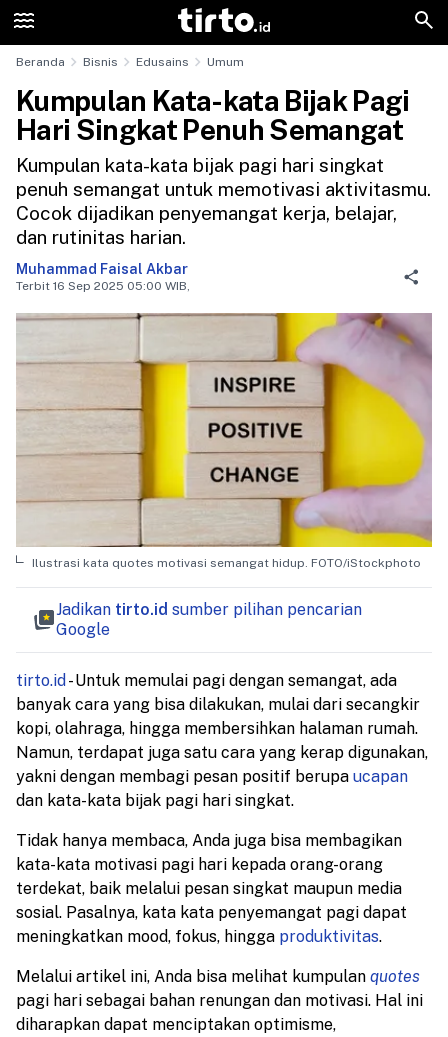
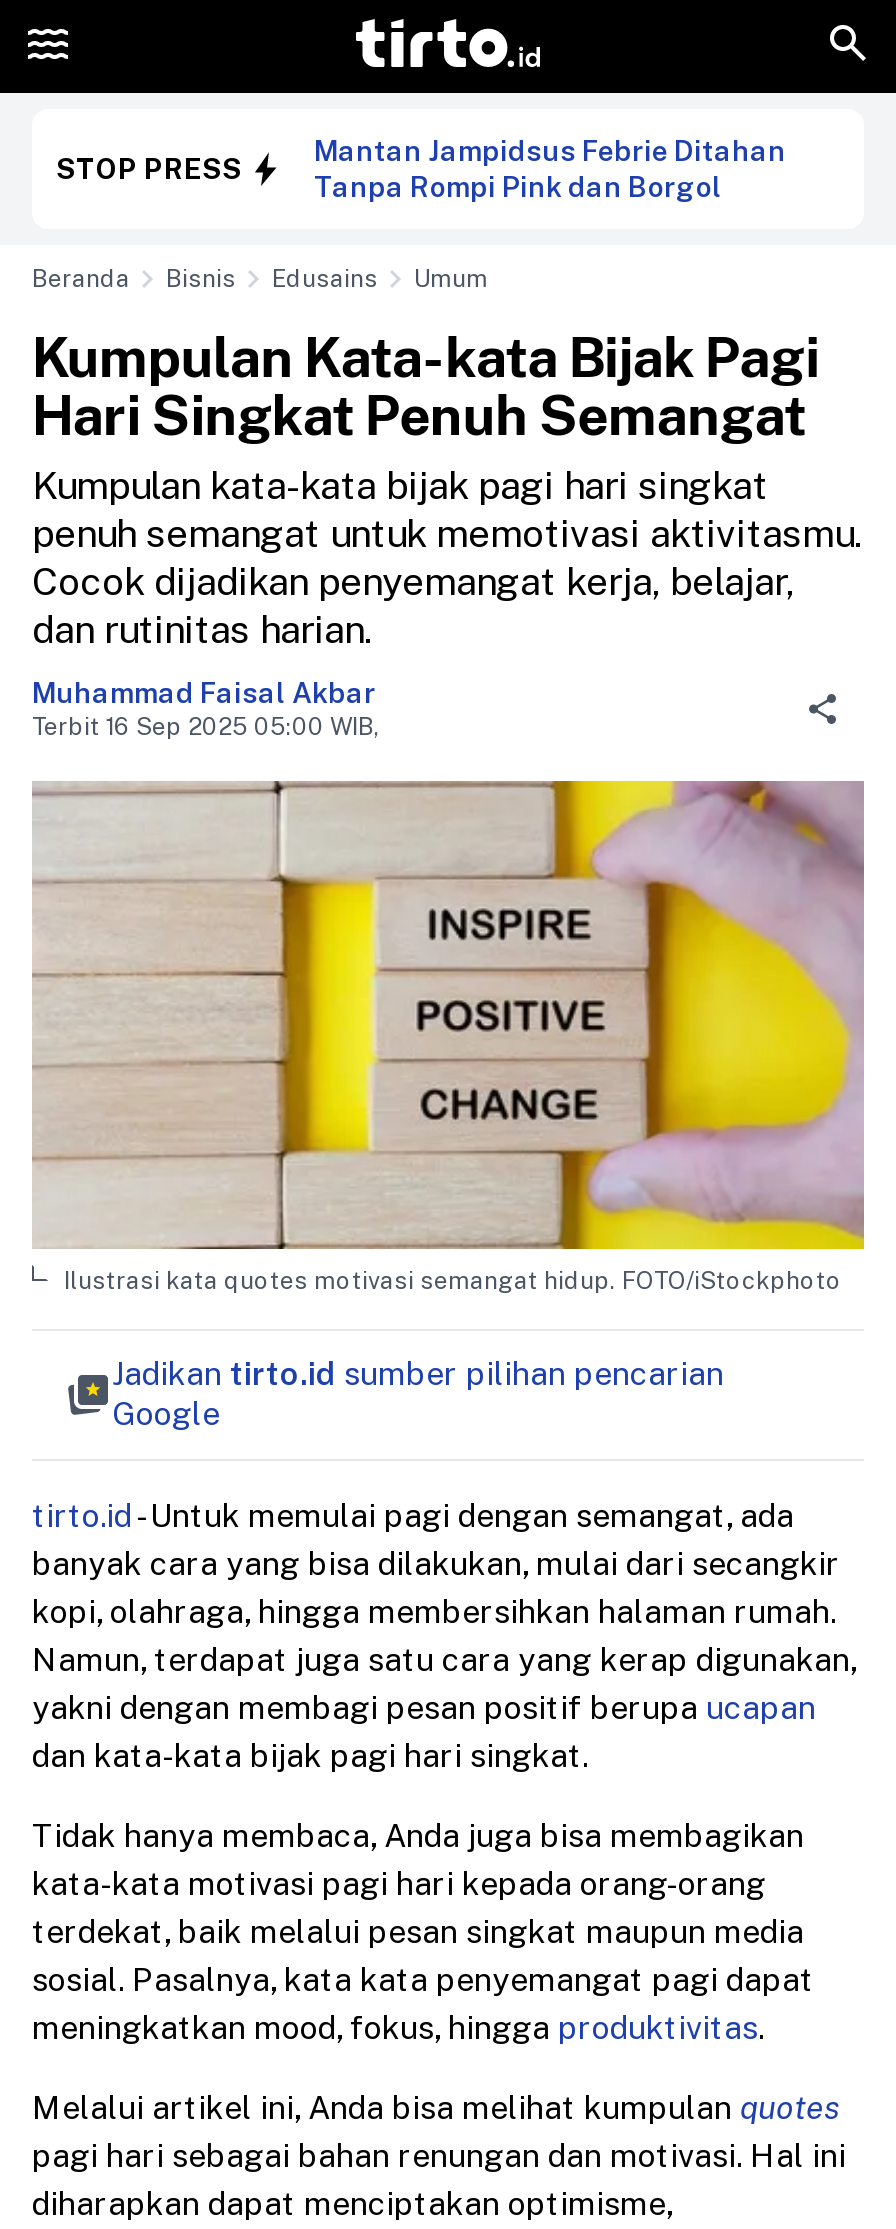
none -> [56,153,242,185] STOP PRESS
none -> [314,135,786,203] Mantan Jampidsus Febrie Ditahan | Tanpa Rompi Pink dan Borgol

